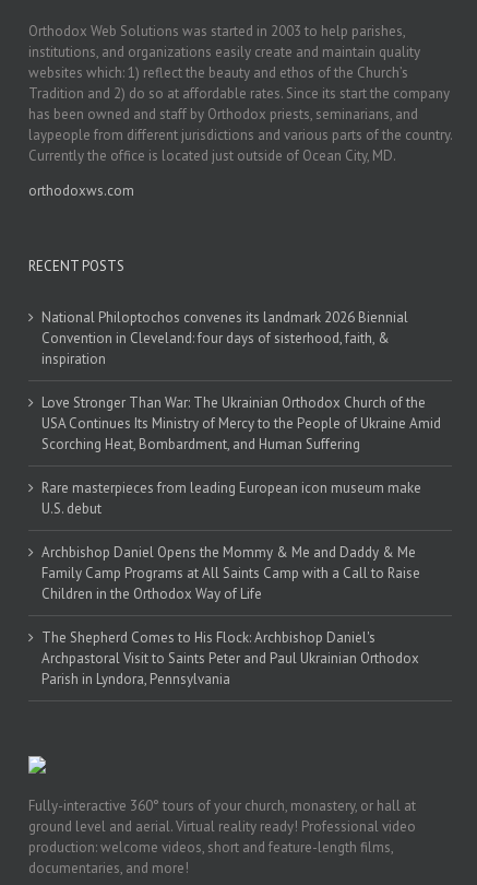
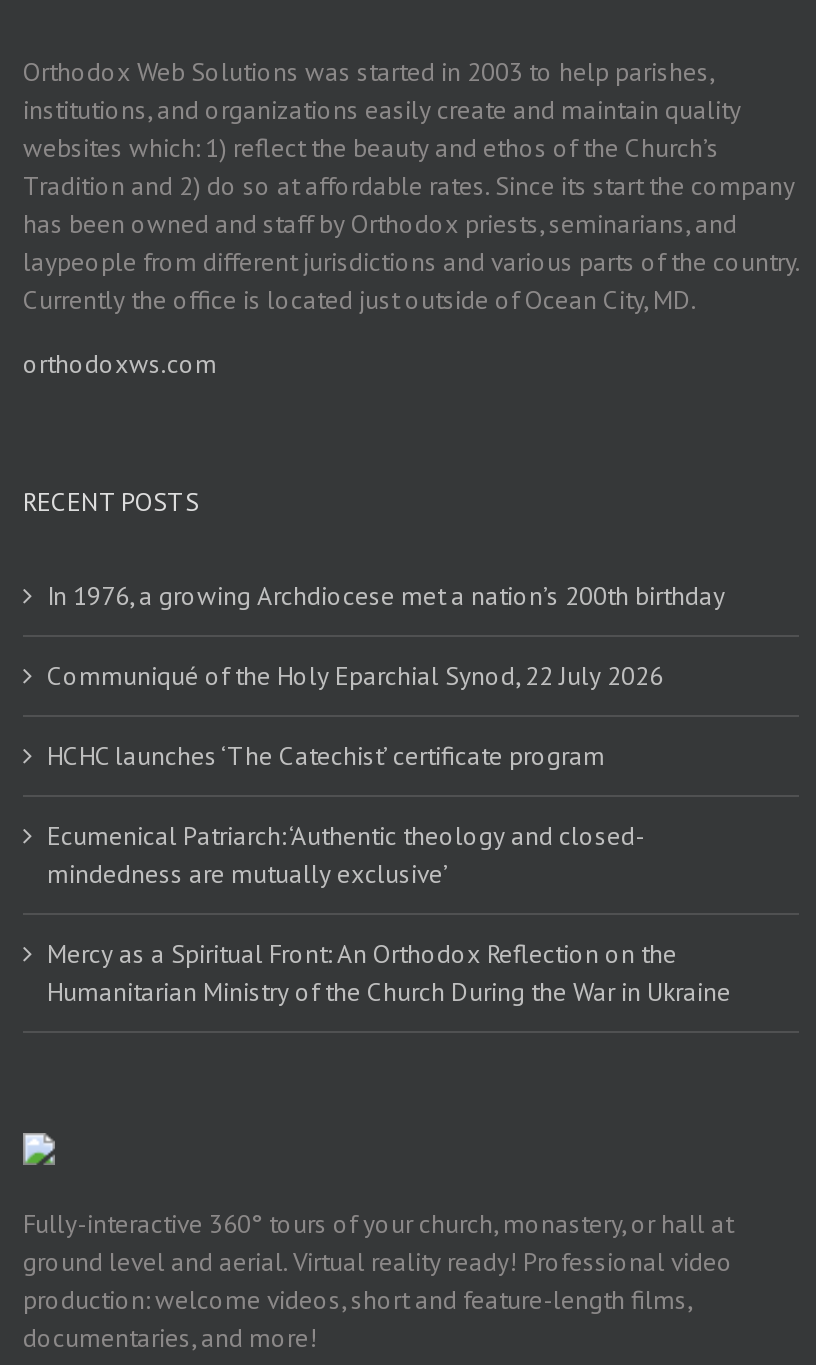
[41,308,408,368] National Philoptochos convenes its landmark 2026 Biennial | Convention in Cleveland: four days of sisterhood, faith, & | inspiration -> [47,578,725,612] In 1976, a growing Archdiocese met a nation’s 200th birthday
[41,393,441,453] Love Stronger Than War: The Ukrainian Orthodox Church of the | USA Continues Its Ministry of Mercy to the People of Ukraine Amid | Scorching Heat, Bombardment, and Human Suffering -> [47,658,663,692] Communiqué of the Holy Eparchial Synod, 22 July 2026
[41,478,421,517] Rare masterpieces from leading European icon museum make | U.S. debut -> [47,738,605,772] HCHC launches ‘The Catechist’ certificate program
[41,542,420,603] Archbishop Daniel Opens the Mommy & Me and Daddy & Me | Family Camp Programs at All Saints Camp with a Call to Raise | Children in the Orthodox Way of Life -> [47,818,645,890] Ecumenical Patriarch: ‘Authentic theology and closed- | mindedness are mutually exclusive’
[41,628,419,688] The Shepherd Comes to His Flock: Archbishop Daniel's | Archpastoral Visit to Saints Peter and Paul Ukrainian Orthodox | Parish in Lyndora, Pennsylvania -> [47,936,731,1008] Mercy as a Spiritual Front: An Orthodox Reflection on the | Humanitarian Ministry of the Church During the War in Ukraine

